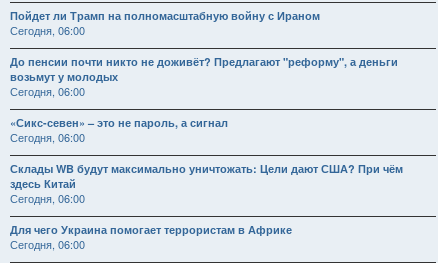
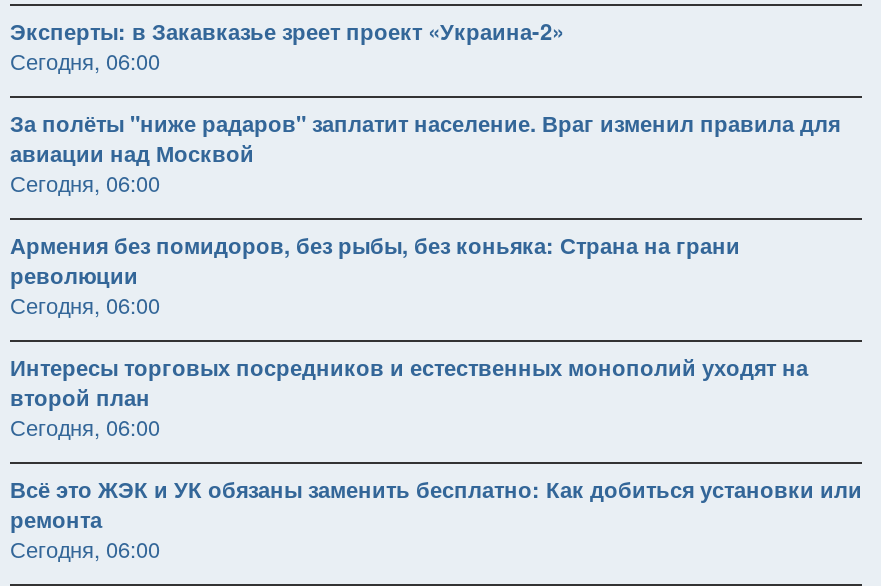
[10,8,320,23] Пойдет ли Трамп на полномасштабную войну с Ираном -> [10,16,564,46] Эксперты: в Закавказье зреет проект «Украина-2»
[10,54,398,84] До пенсии почти никто не доживёт? Предлагают "реформу", а деньги | возьмут у молодых -> [10,108,840,168] За полёты "ниже радаров" заплатит население. Враг изменил правила для | авиации над Москвой
[10,115,228,130] «Сикс-севен» – это не пароль, а сигнал -> [10,230,740,290] Армения без помидоров, без рыбы, без коньяка: Страна на грани | революции
[10,161,403,191] Склады WB будут максимально уничтожать: Цели дают США? При чём | здесь Китай -> [10,352,808,412] Интересы торговых посредников и естественных монополий уходят на | второй план
[10,222,292,237] Для чего Украина помогает террористам в Африке -> [10,474,862,534] Всё это ЖЭК и УК обязаны заменить бесплатно: Как добиться установки или | ремонта

